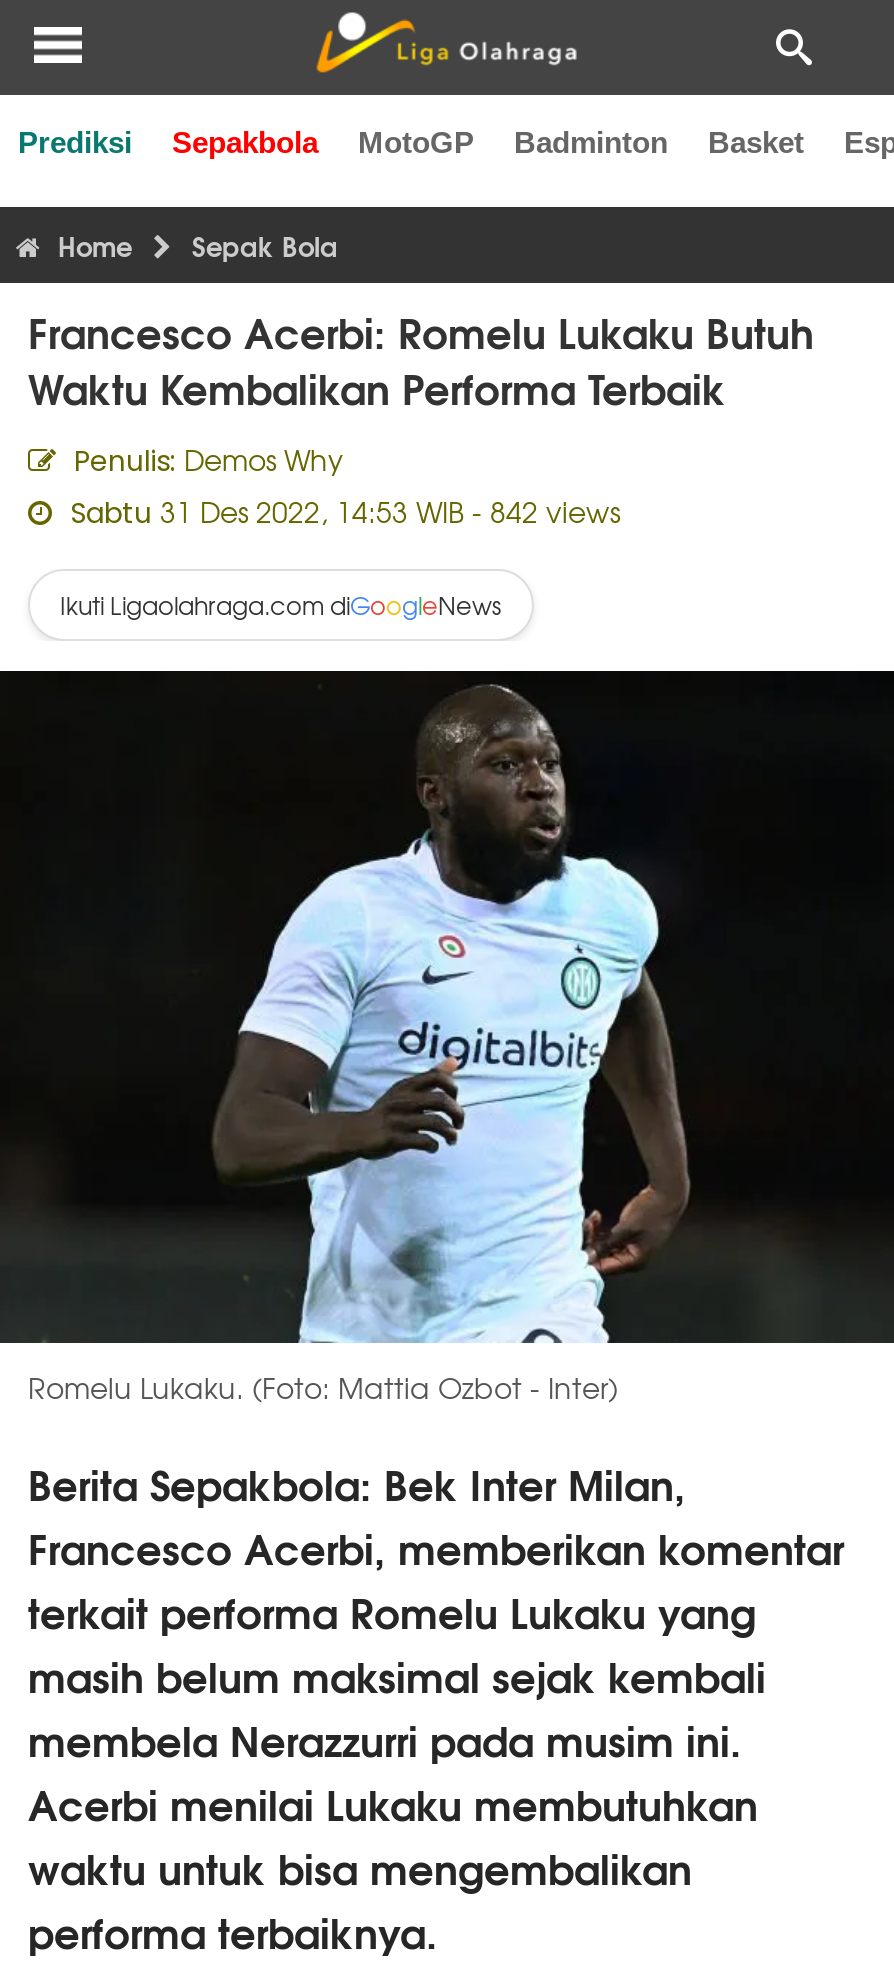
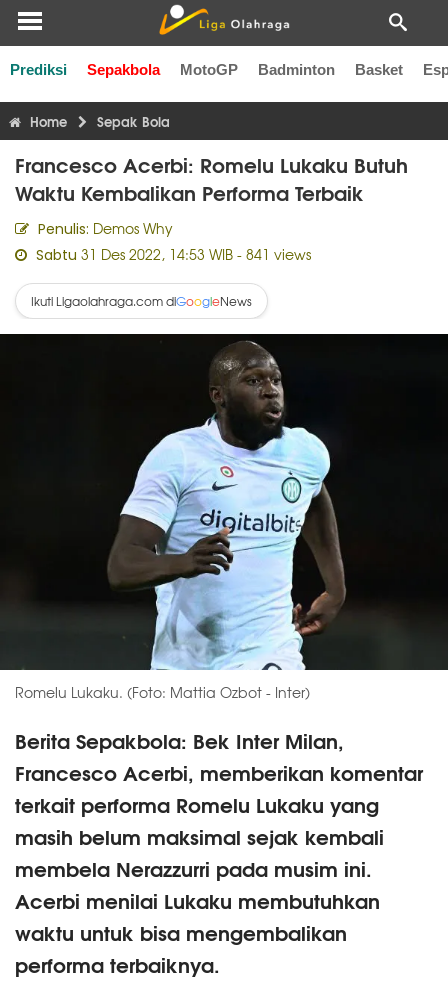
[62,491,620,531] Sabtu 31 Des 2022, 14:53 WIB - 842 views -> [32,244,311,264] Sabtu 31 Des 2022, 14:53 WIB - 841 views

